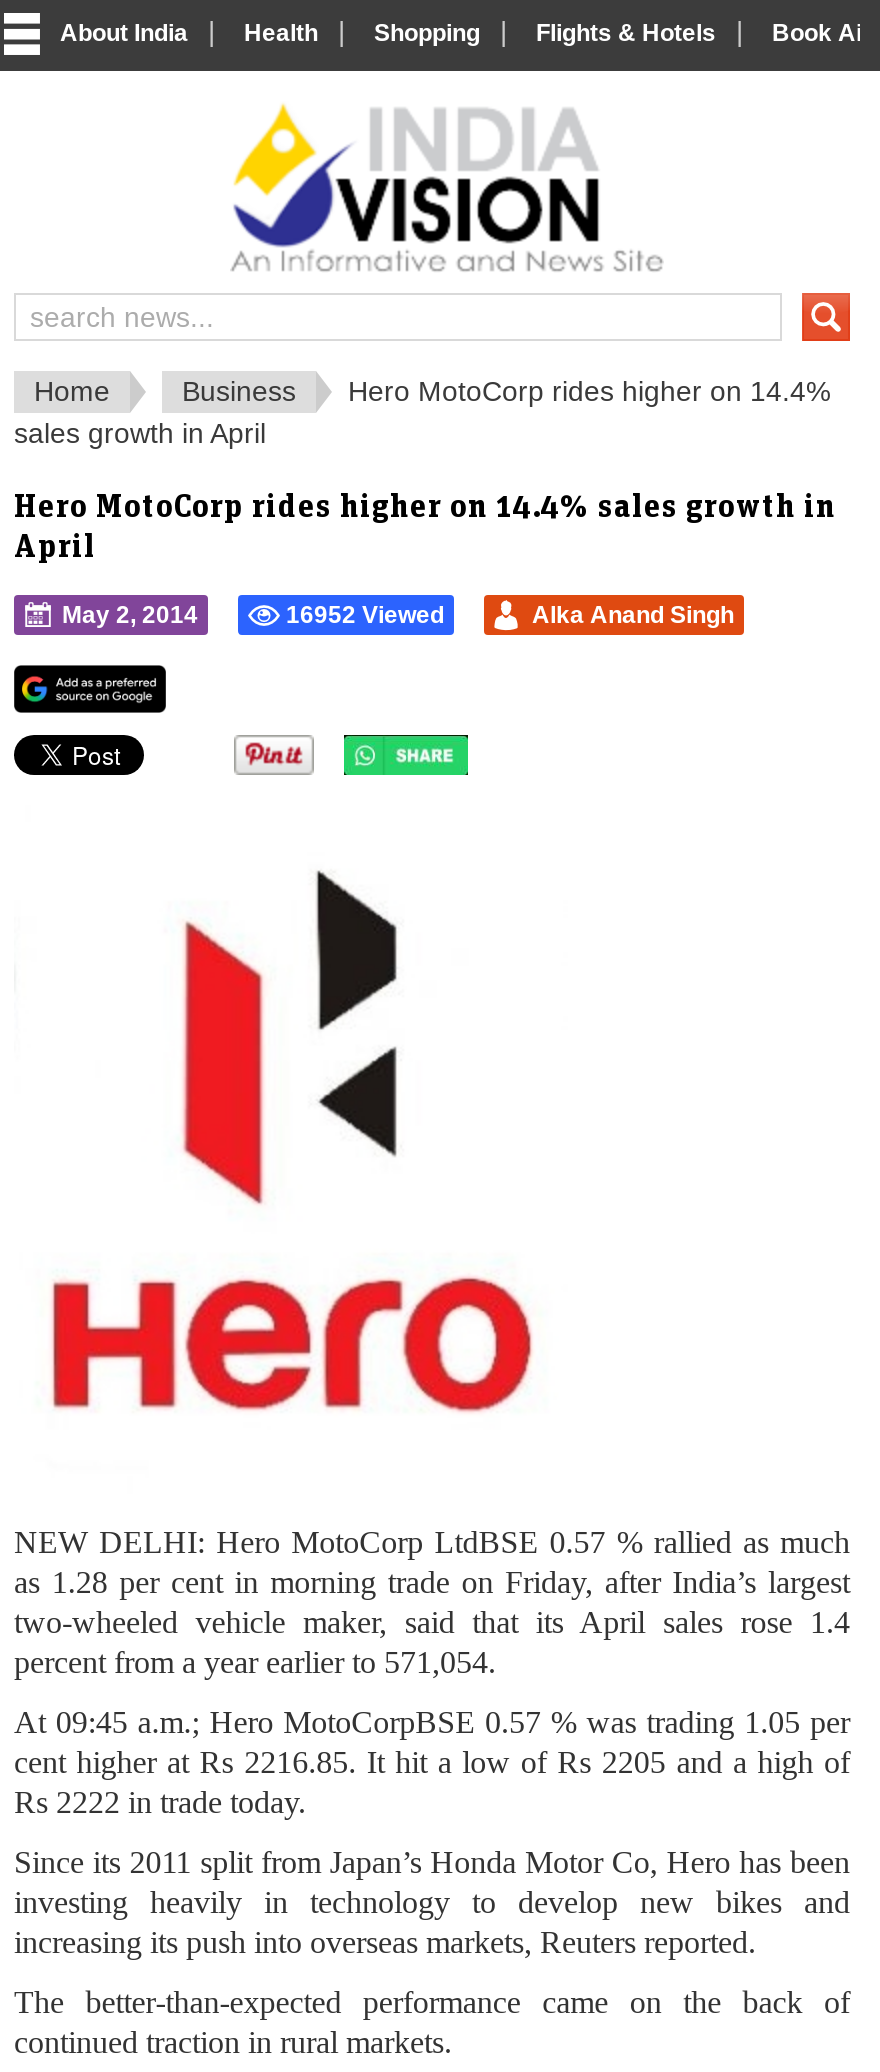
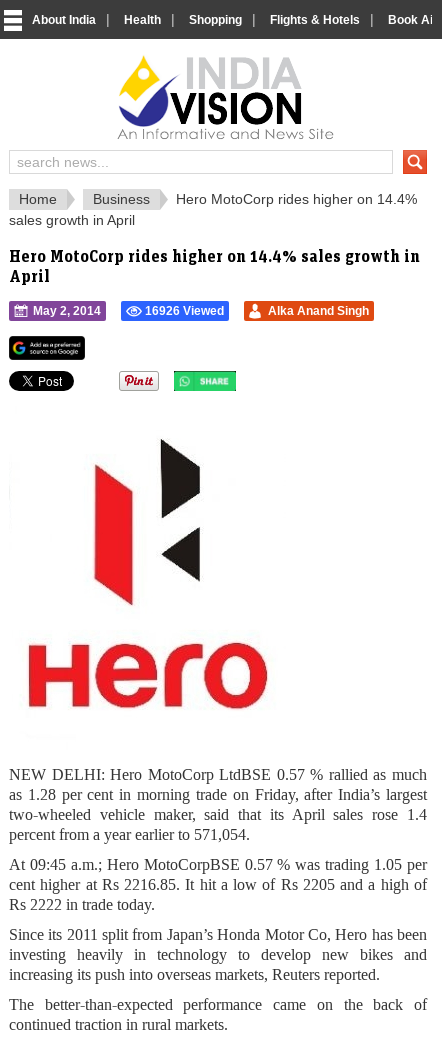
[286,601,444,629] 16952 Viewed -> [145,304,224,318] 16926 Viewed

